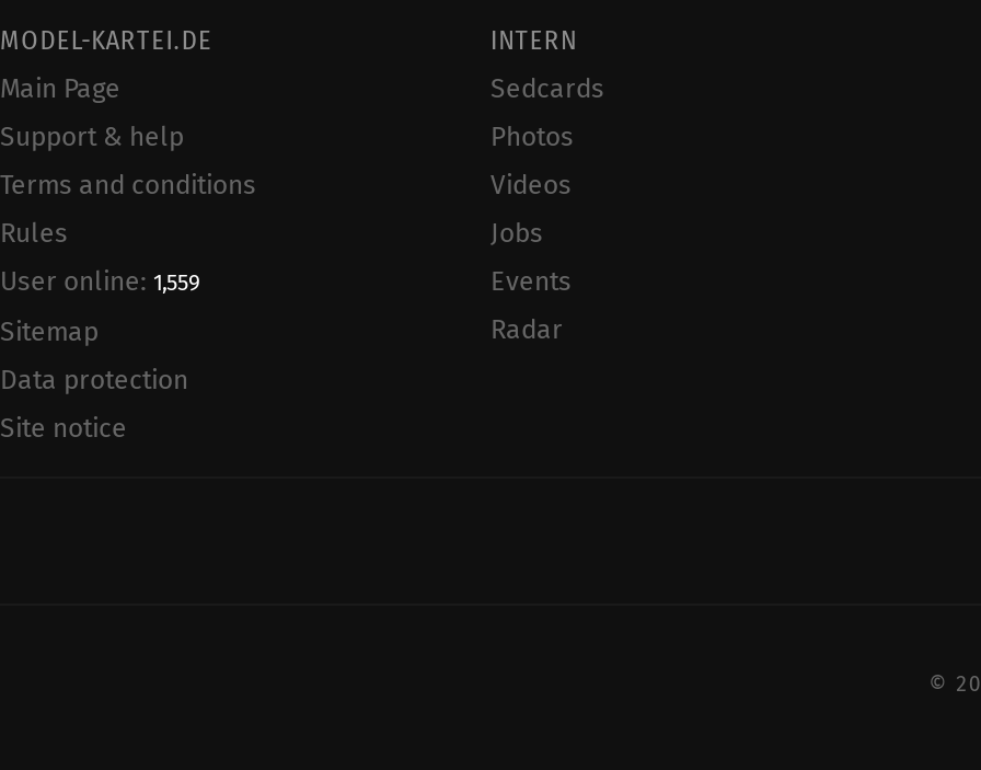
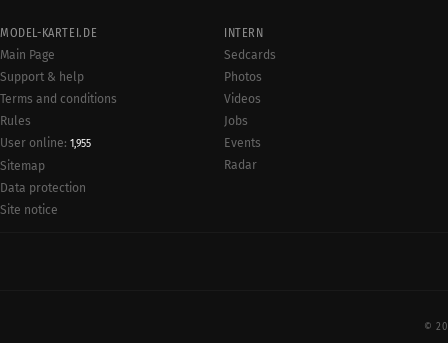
[0,266,199,297] User online: 1,559 -> [0,136,91,150] User online: 1,955

